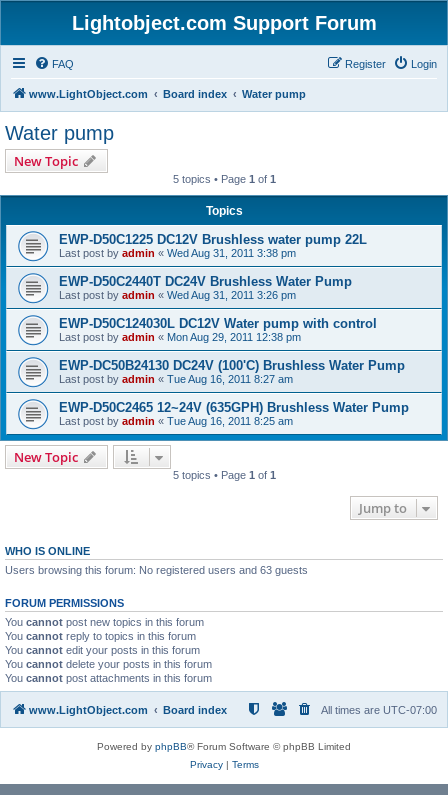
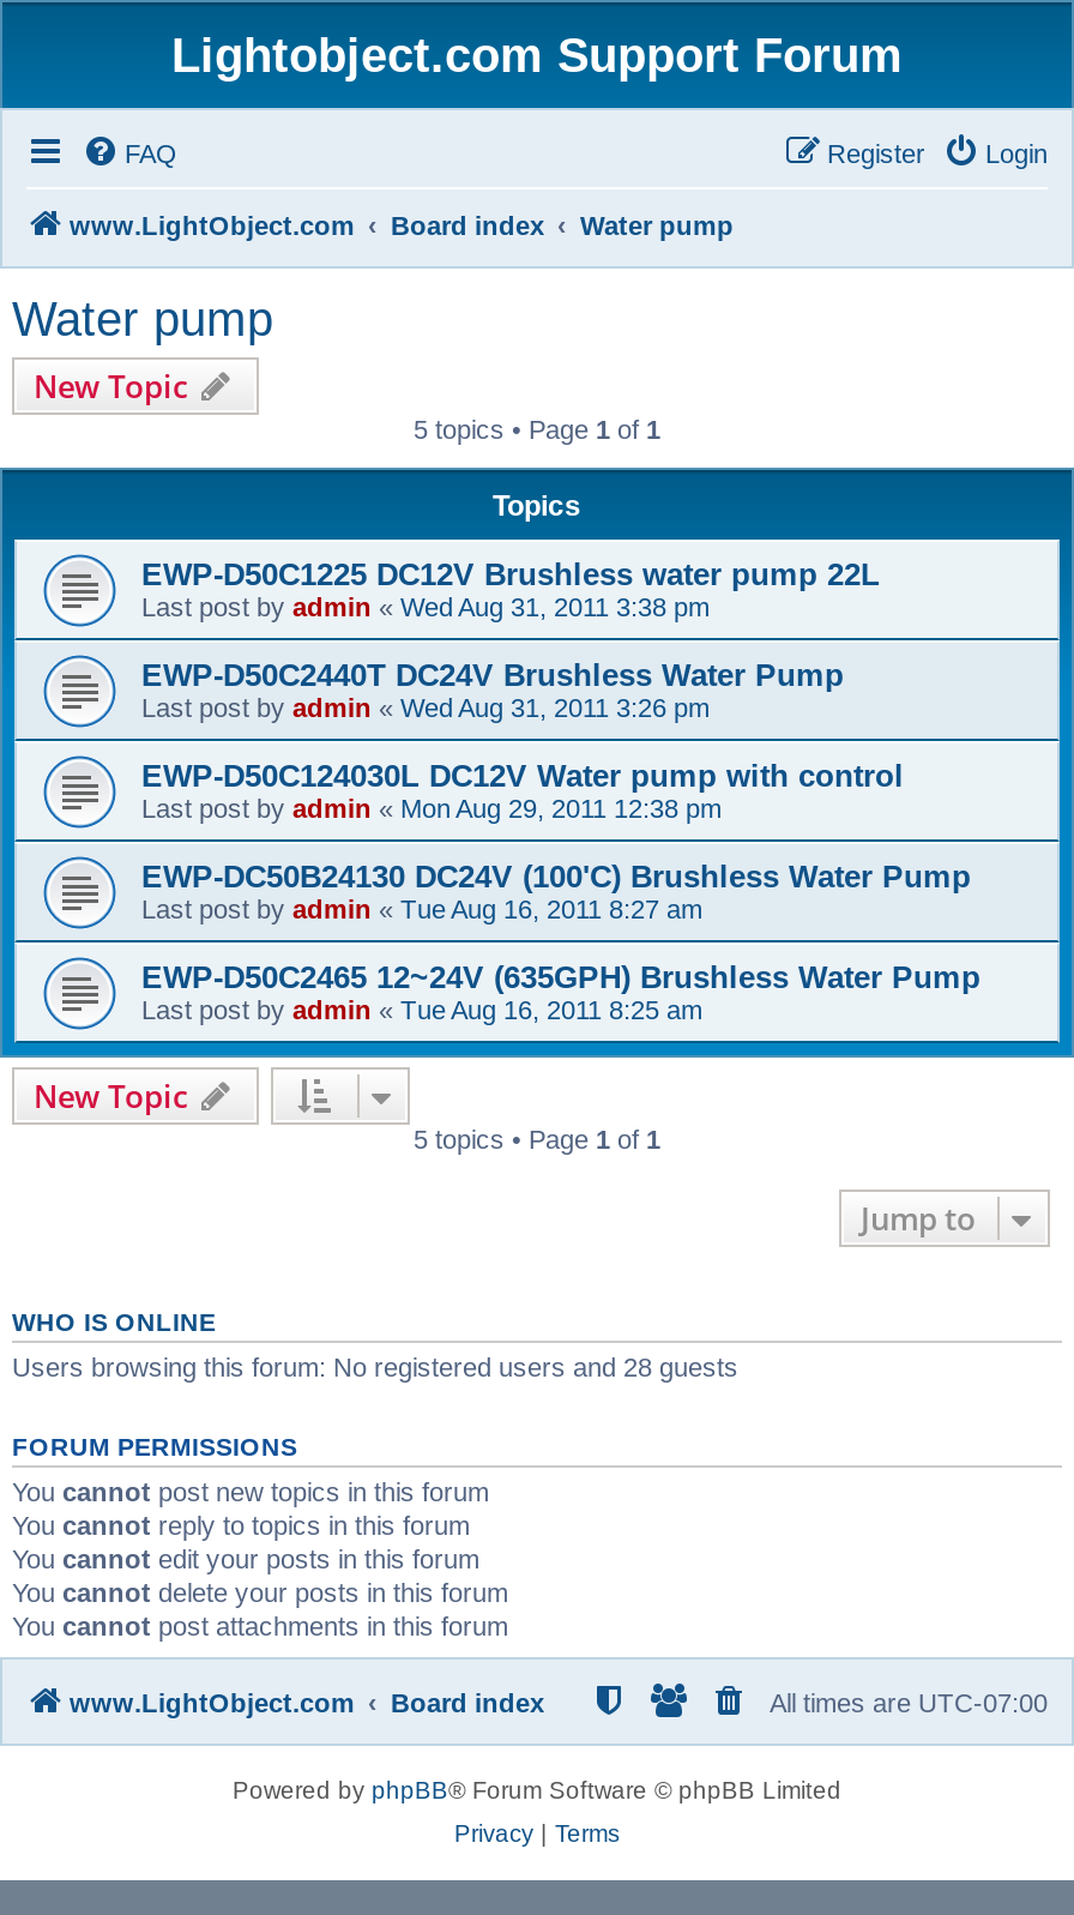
[5,564,308,576] Users browsing this forum: No registered users and 63 guests -> [12,1353,738,1381] Users browsing this forum: No registered users and 28 guests

